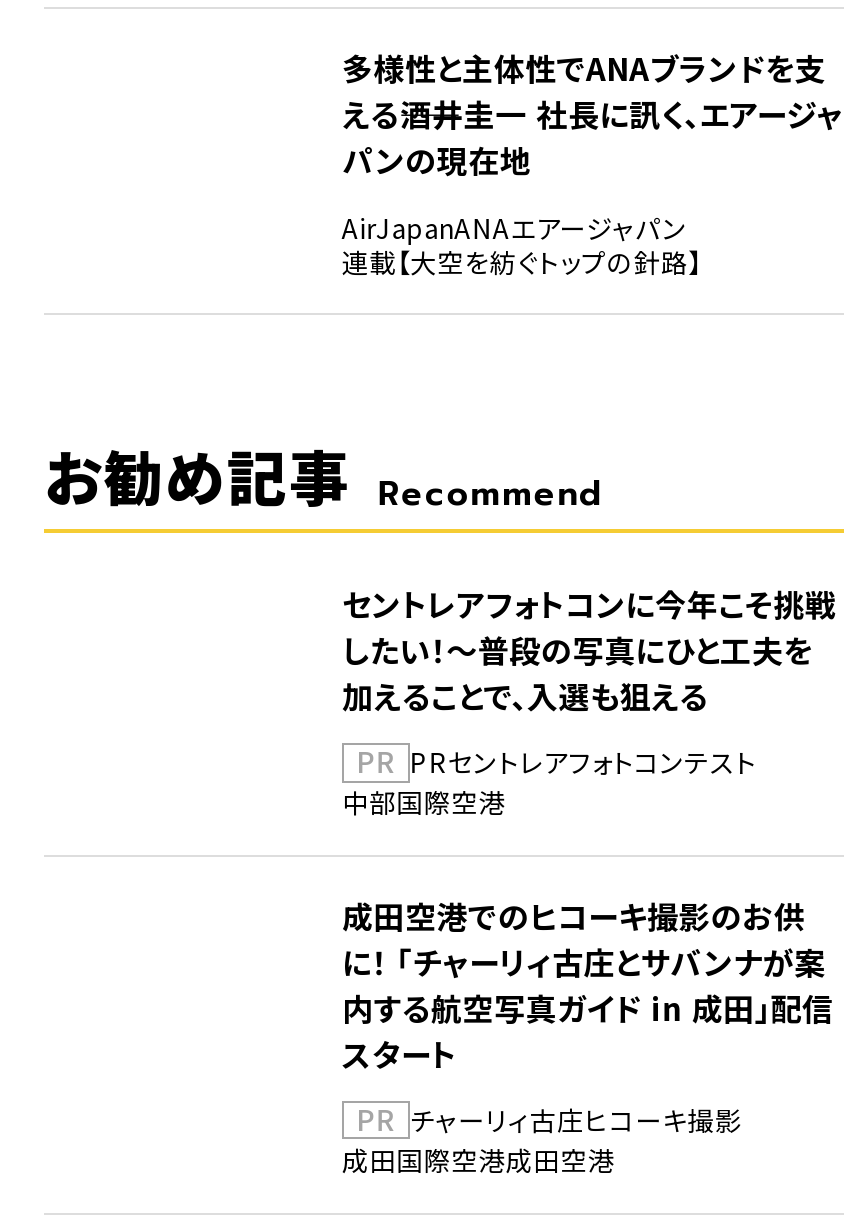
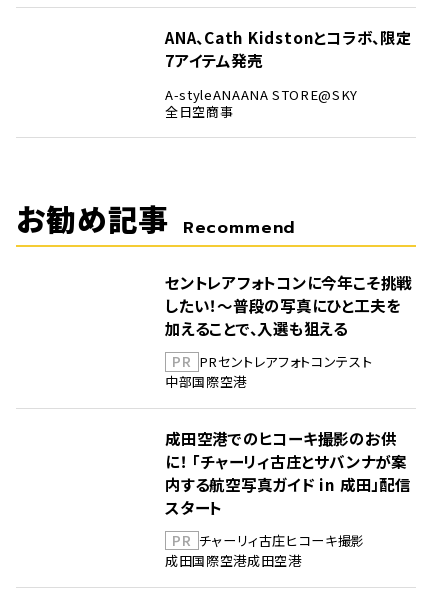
[342,45,843,181] 多様性と主体性でANAブランドを支 | える――酒井圭一 社長に訊く、エアージャ | パンの現在地 -> [165,26,412,71] ANA、Cath Kidstonとコラボ、限定 | 7アイテム発売
[342,208,702,280] AirJapanANAエアージャパン | 連載【大空を紡ぐトップの針路】 -> [165,84,358,120] A-styleANAANA STORE@SKY | 全日空商事

